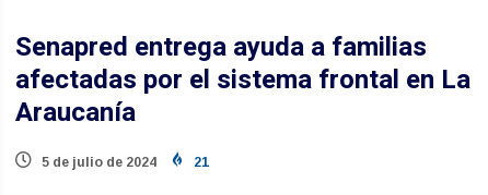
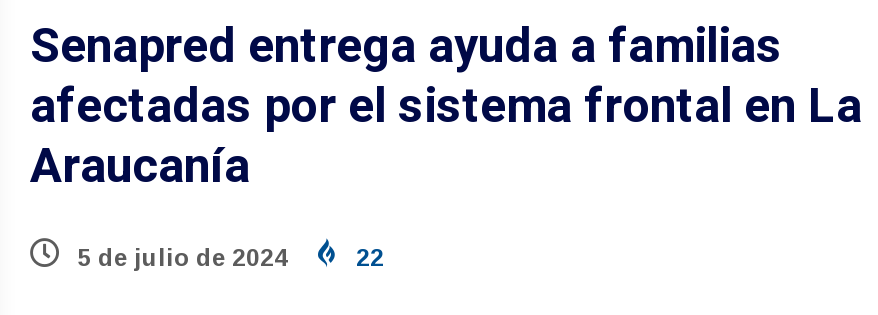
[190,154,209,170] 21 -> [350,243,384,271] 22

